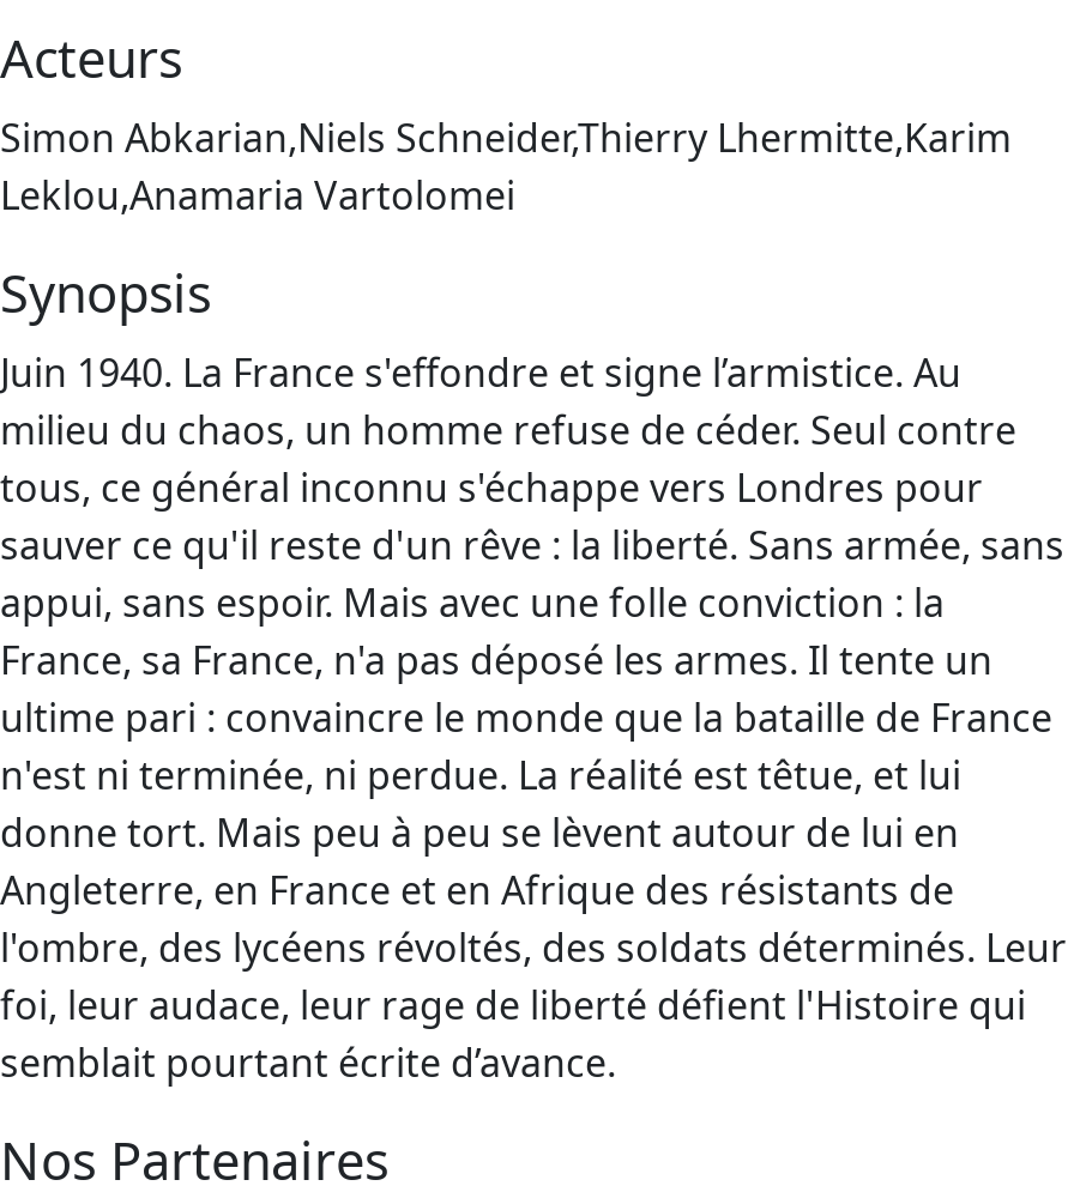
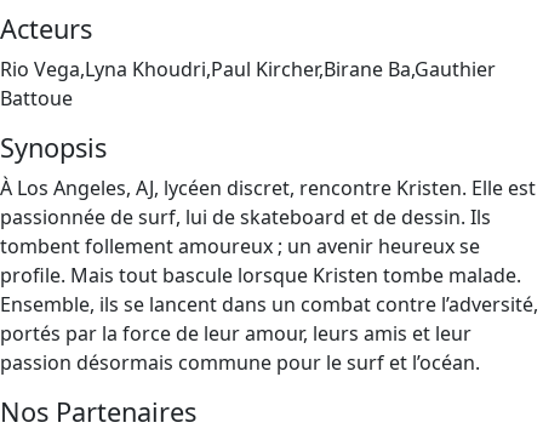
[0,111,1012,222] Simon Abkarian,Niels Schneider,Thierry Lhermitte,Karim | Leklou,Anamaria Vartolomei -> [0,56,496,112] Rio Vega,Lyna Khoudri,Paul Kircher,Birane Ba,Gauthier | Battoue
[0,346,1067,1089] Juin 1940. La France s'effondre et signe l’armistice. Au | milieu du chaos, un homme refuse de céder. Seul contre | tous, ce général inconnu s'échappe vers Londres pour | sauver ce qu'il reste d'un rêve : la liberté. Sans armée, sans | appui, sans espoir. Mais avec une folle conviction : la | France, sa France, n'a pas déposé les armes. Il tente un | ultime pari : convaincre le monde que la bataille de France | n'est ni terminée, ni perdue. La réalité est têtue, et lui | donne tort. Mais peu à peu se lèvent autour de lui en | Angleterre, en France et en Afrique des résistants de | l'ombre, des lycéens révoltés, des soldats déterminés. Leur | foi, leur audace, leur rage de liberté défient l'Histoire qui | semblait pourtant écrite d’avance. -> [0,175,538,376] À Los Angeles, AJ, lycéen discret, rencontre Kristen. Elle est | passionnée de surf, lui de skateboard et de dessin. Ils | tombent follement amoureux ; un avenir heureux se | profile. Mais tout bascule lorsque Kristen tombe malade. | Ensemble, ils se lancent dans un combat contre l’adversité, | portés par la force de leur amour, leurs amis et leur | passion désormais commune pour le surf et l’océan.

